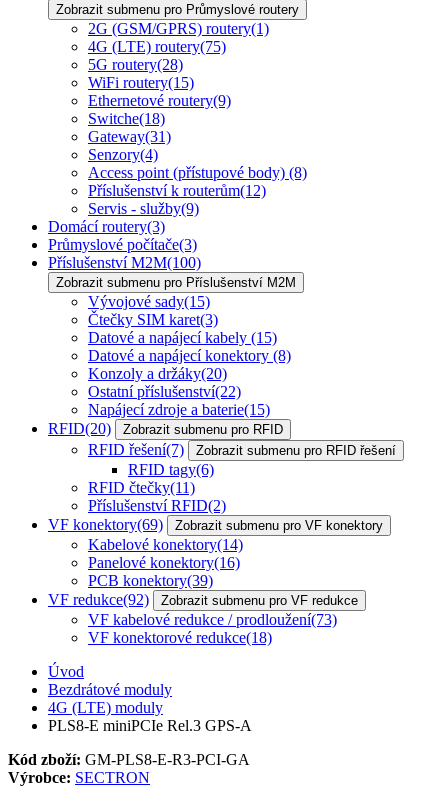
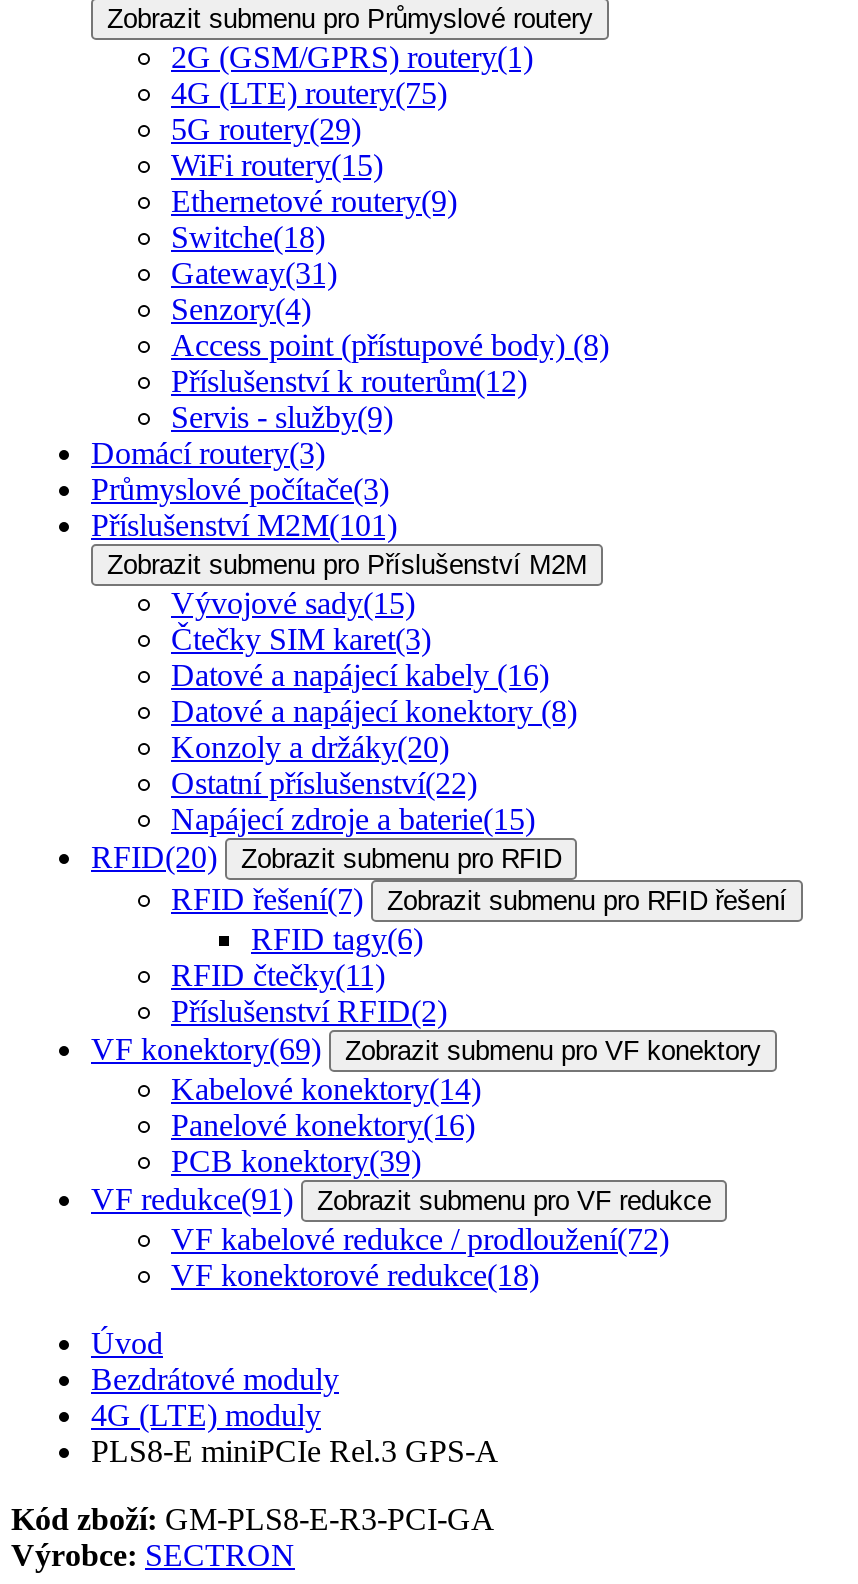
[88,56,183,73] 5G routery(28) -> [171,112,361,146] 5G routery(29)
[48,254,201,271] Příslušenství M2M(100) -> [91,508,397,542] Příslušenství M2M(101)
[88,329,277,346] Datové a napájecí kabely (15) -> [171,658,549,692] Datové a napájecí kabely (16)
[48,591,358,608] VF redukce(92) Zobrazit submenu pro VF redukce -> [91,1182,711,1216] VF redukce(91) Zobrazit submenu pro VF redukce
[88,611,337,628] VF kabelové redukce / prodloužení(73) -> [171,1222,669,1256] VF kabelové redukce / prodloužení(72)

